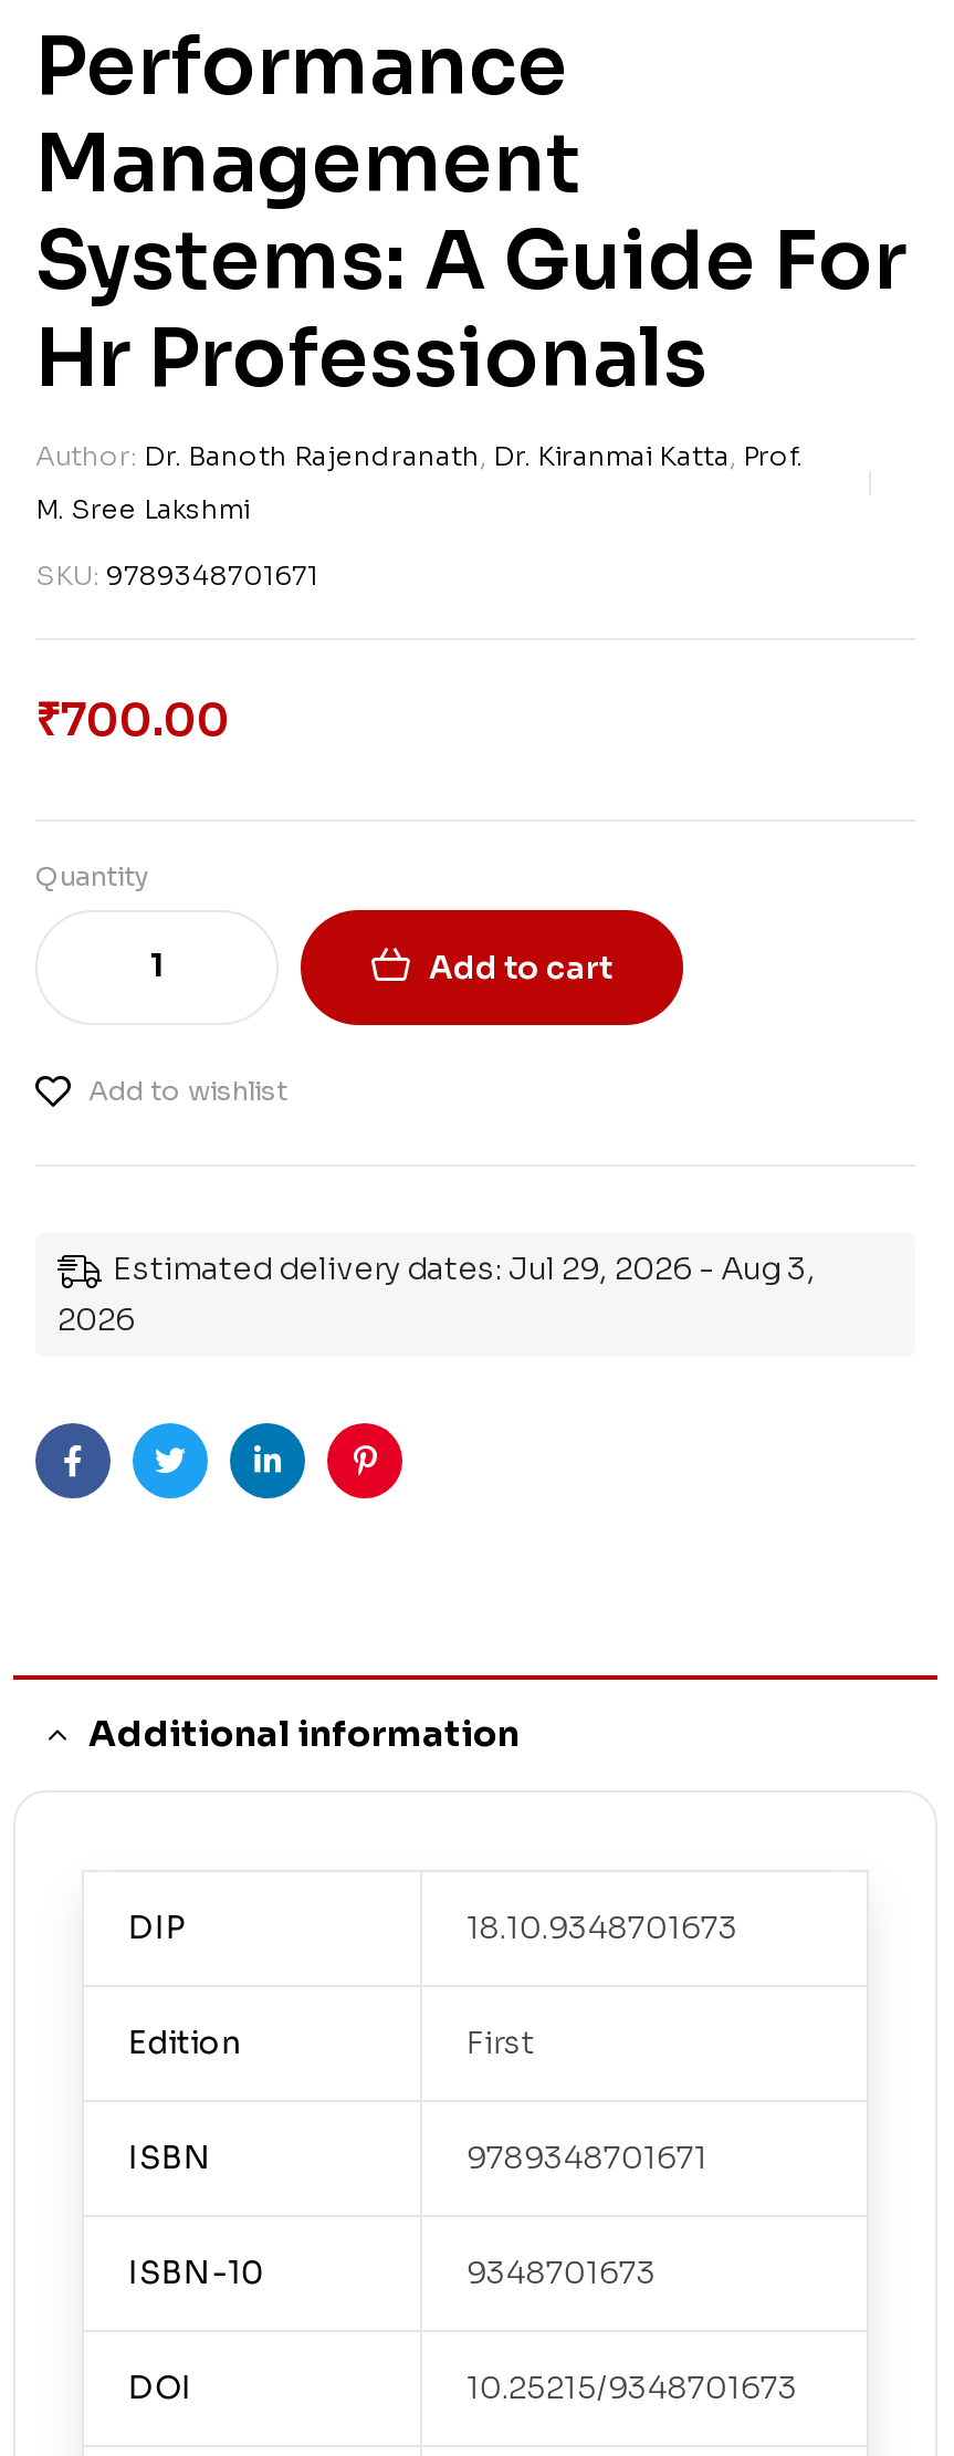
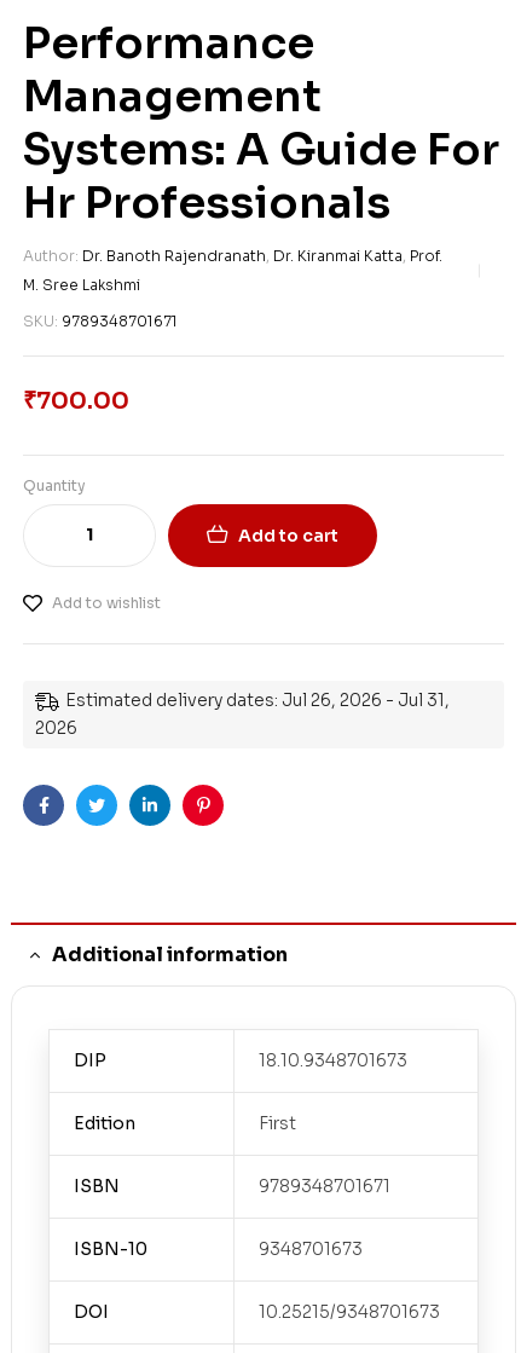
[113,1247,816,1287] Estimated delivery dates: Jul 29, 2026 - Aug 3, -> [65,689,450,710] Estimated delivery dates: Jul 26, 2026 - Jul 31,

